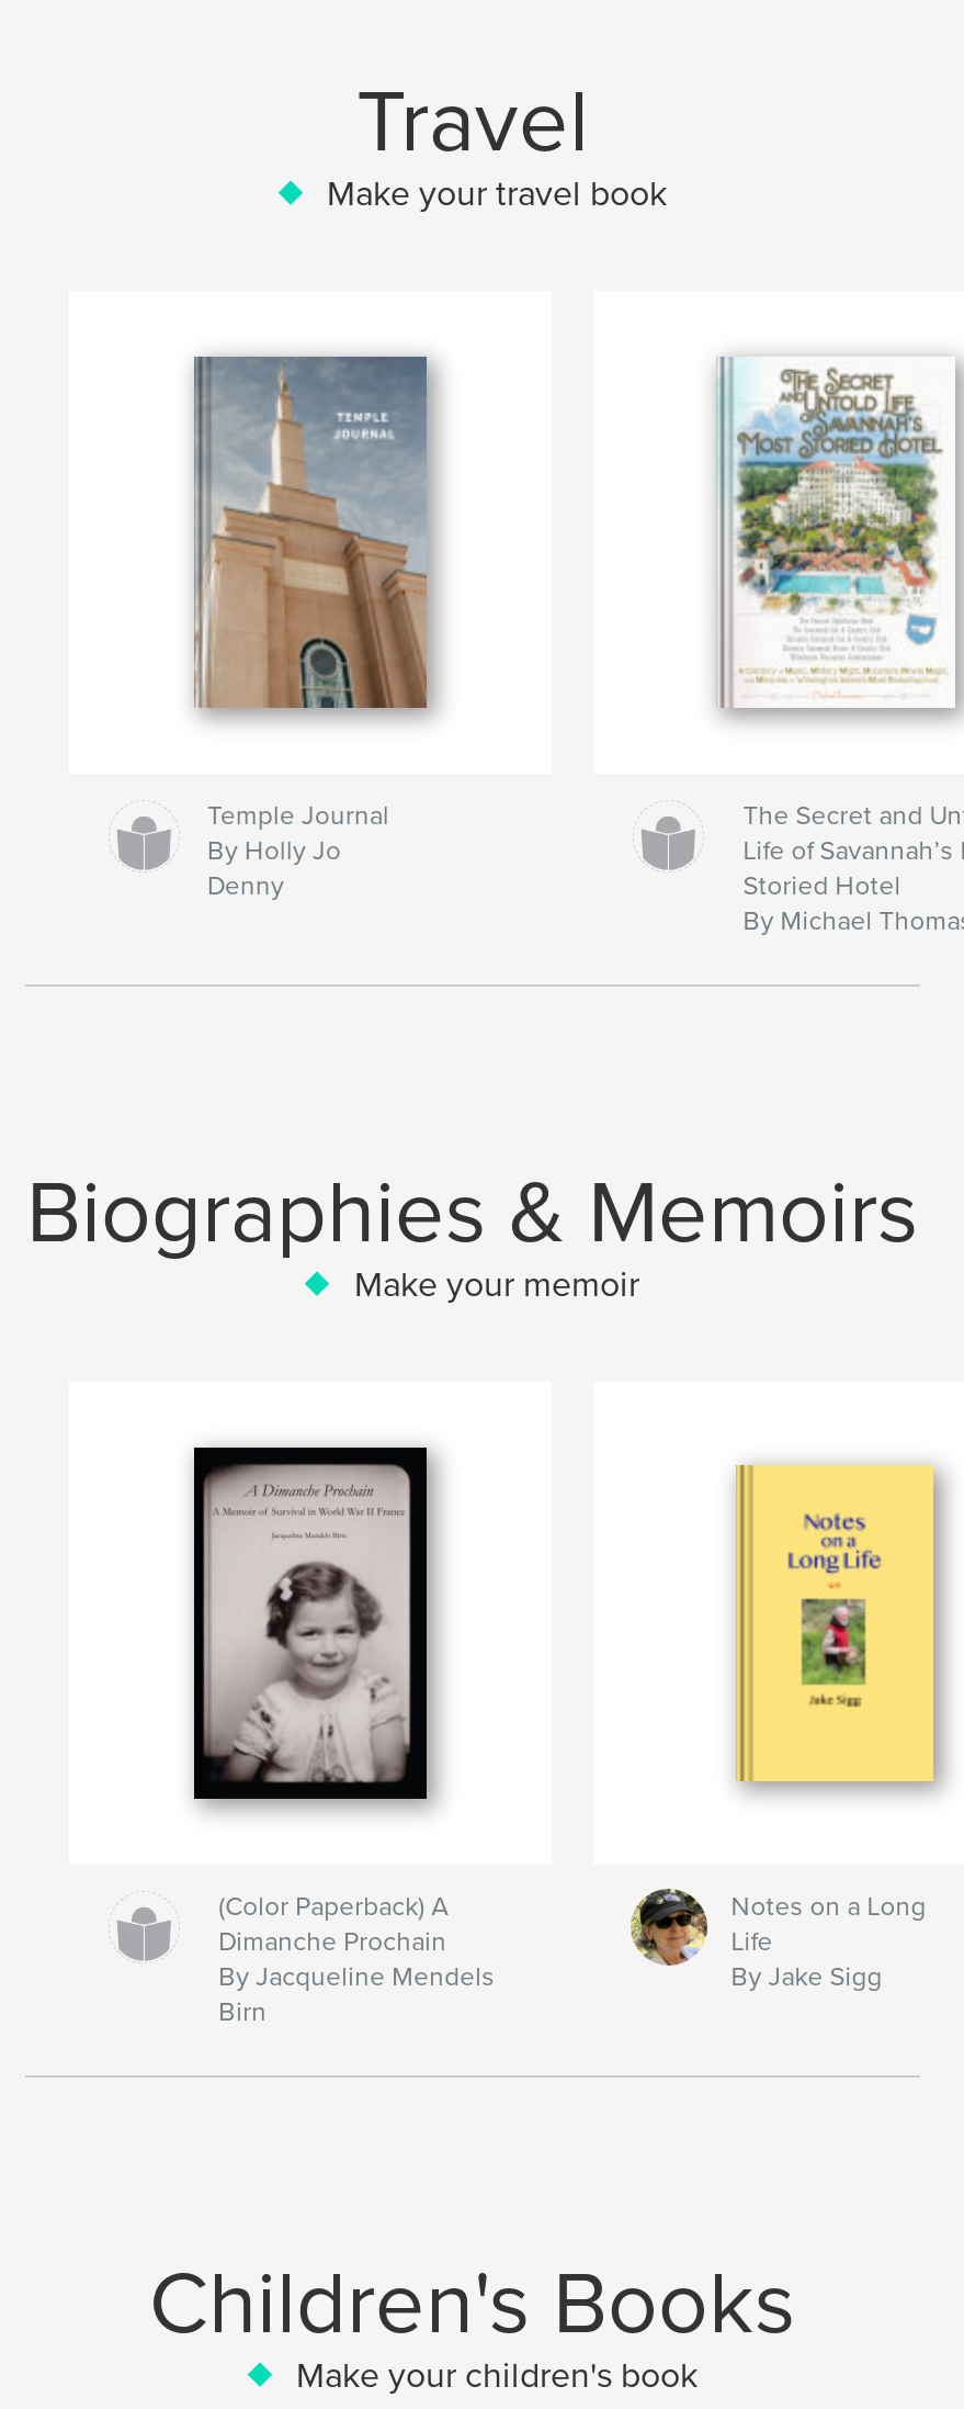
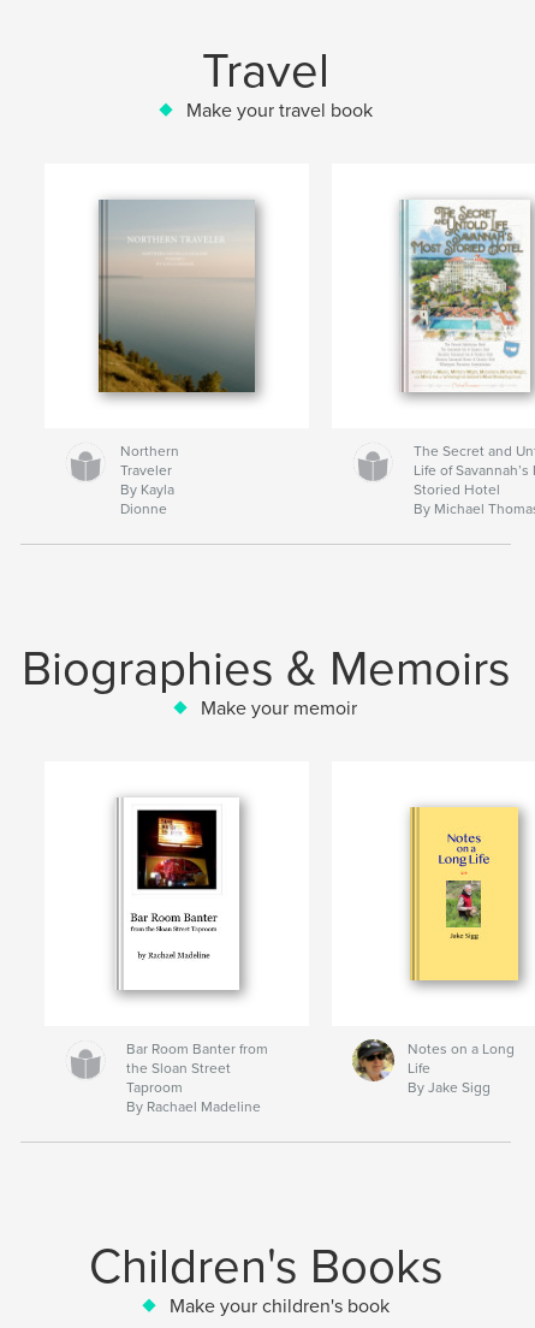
[166,357,466,901] [image] | Temple Journal | By Holly Jo | Denny -> [96,198,263,517] [image] | Northern | Traveler | By Kayla | Dionne
[192,1445,429,1801] [image] -> [113,798,240,991] [image]
[219,1891,495,2027] (Color Paperback) A | Dimanche Prochain | By Jacqueline Mendels | Birn -> [126,1040,268,1115] Bar Room Banter from | the Sloan Street | Taproom | By Rachael Madeline

